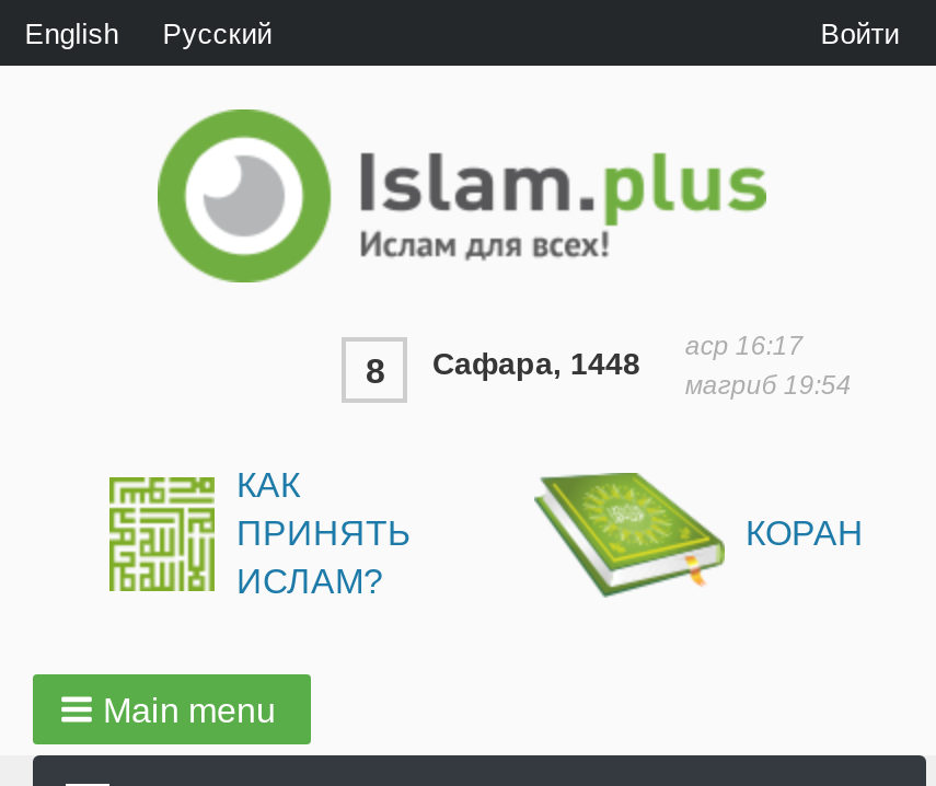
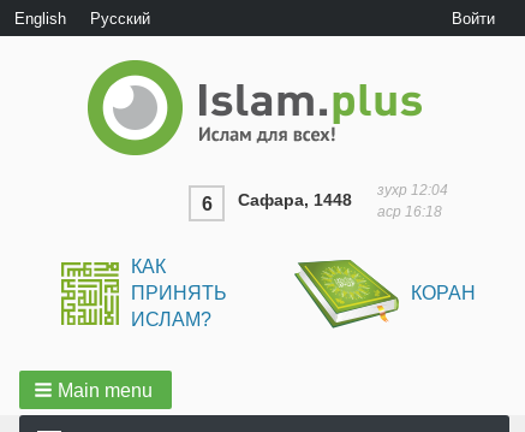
[685,331,851,401] аср 16:17 | магриб 19:54 -> [377,182,448,220] зухр 12:04 | аср 16:18
[365,346,640,390] 8 Сафара, 1448 -> [202,190,352,214] 6 Сафара, 1448

